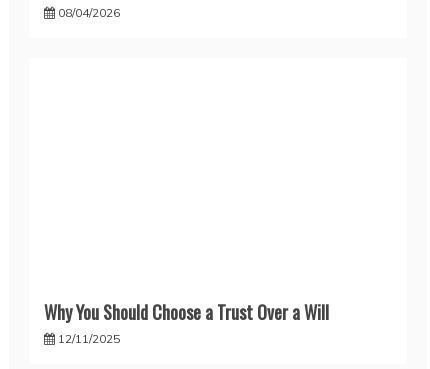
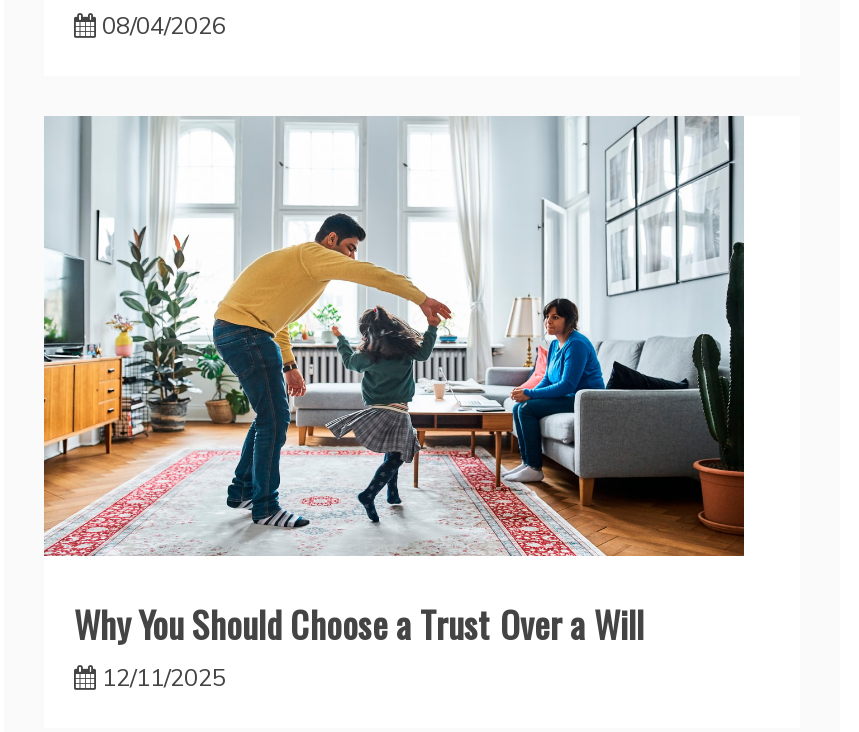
none -> [42,114,746,558] [image]

